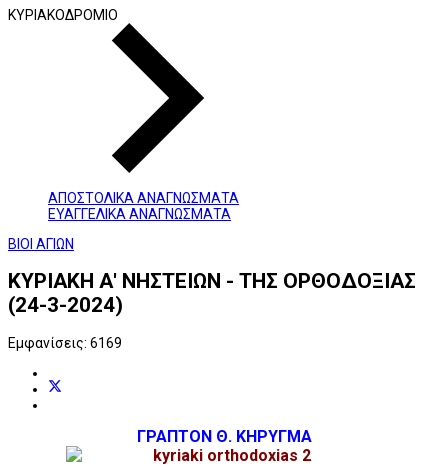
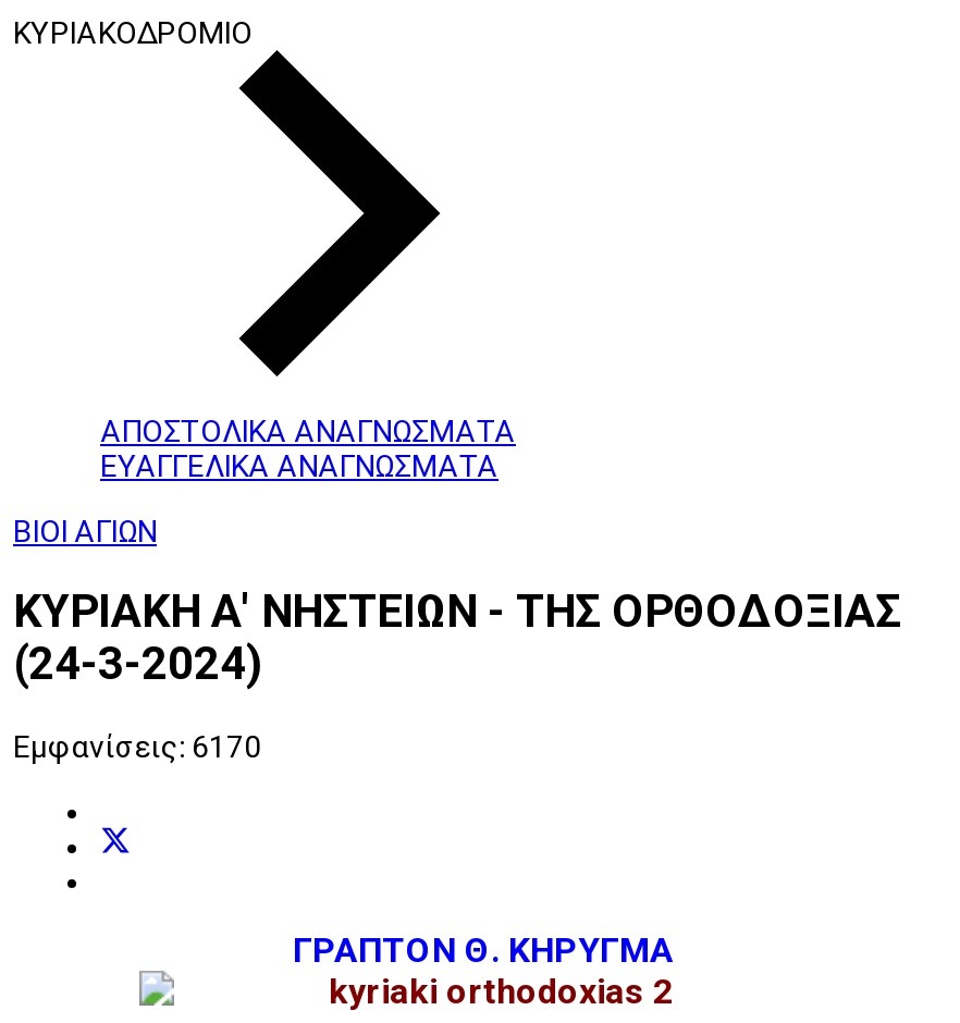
[8,335,122,351] Εμφανίσεις: 6169 -> [13,729,261,763] Εμφανίσεις: 6170

